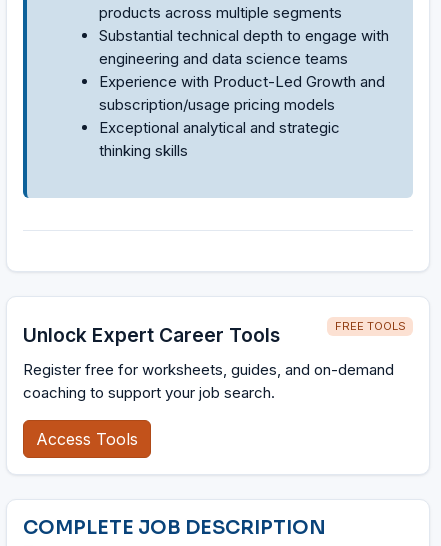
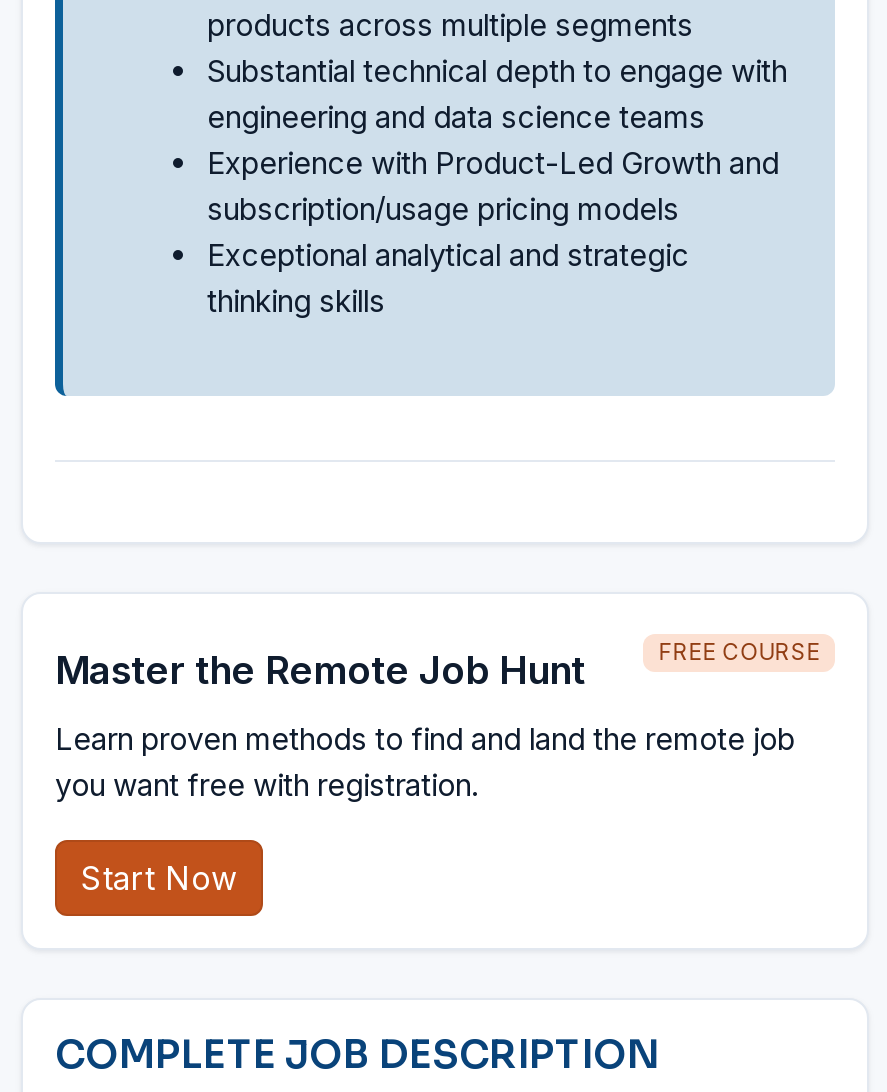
[23,319,406,347] FREE TOOLS | Unlock Expert Career Tools -> [55,638,820,694] FREE COURSE | Master the Remote Job Hunt
[23,360,394,402] Register free for worksheets, guides, and on-demand | coaching to support your job search. -> [55,720,795,804] Learn proven methods to find and land the remote job | you want free with registration.
[36,429,138,449] Access Tools -> [81,858,237,898] Start Now

